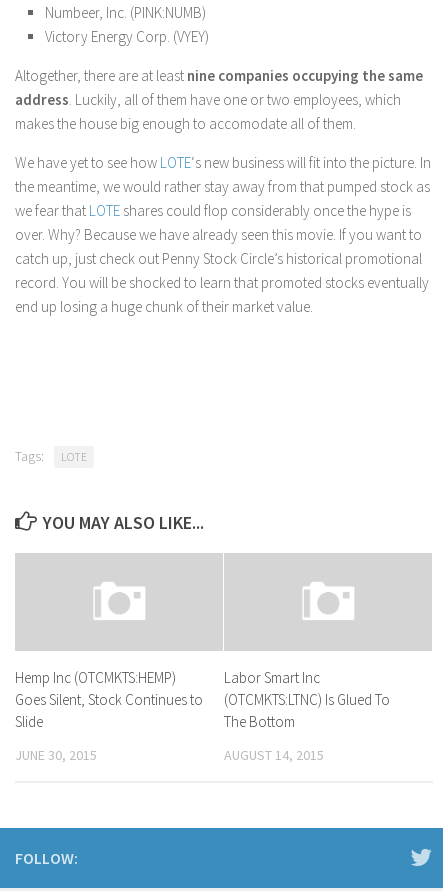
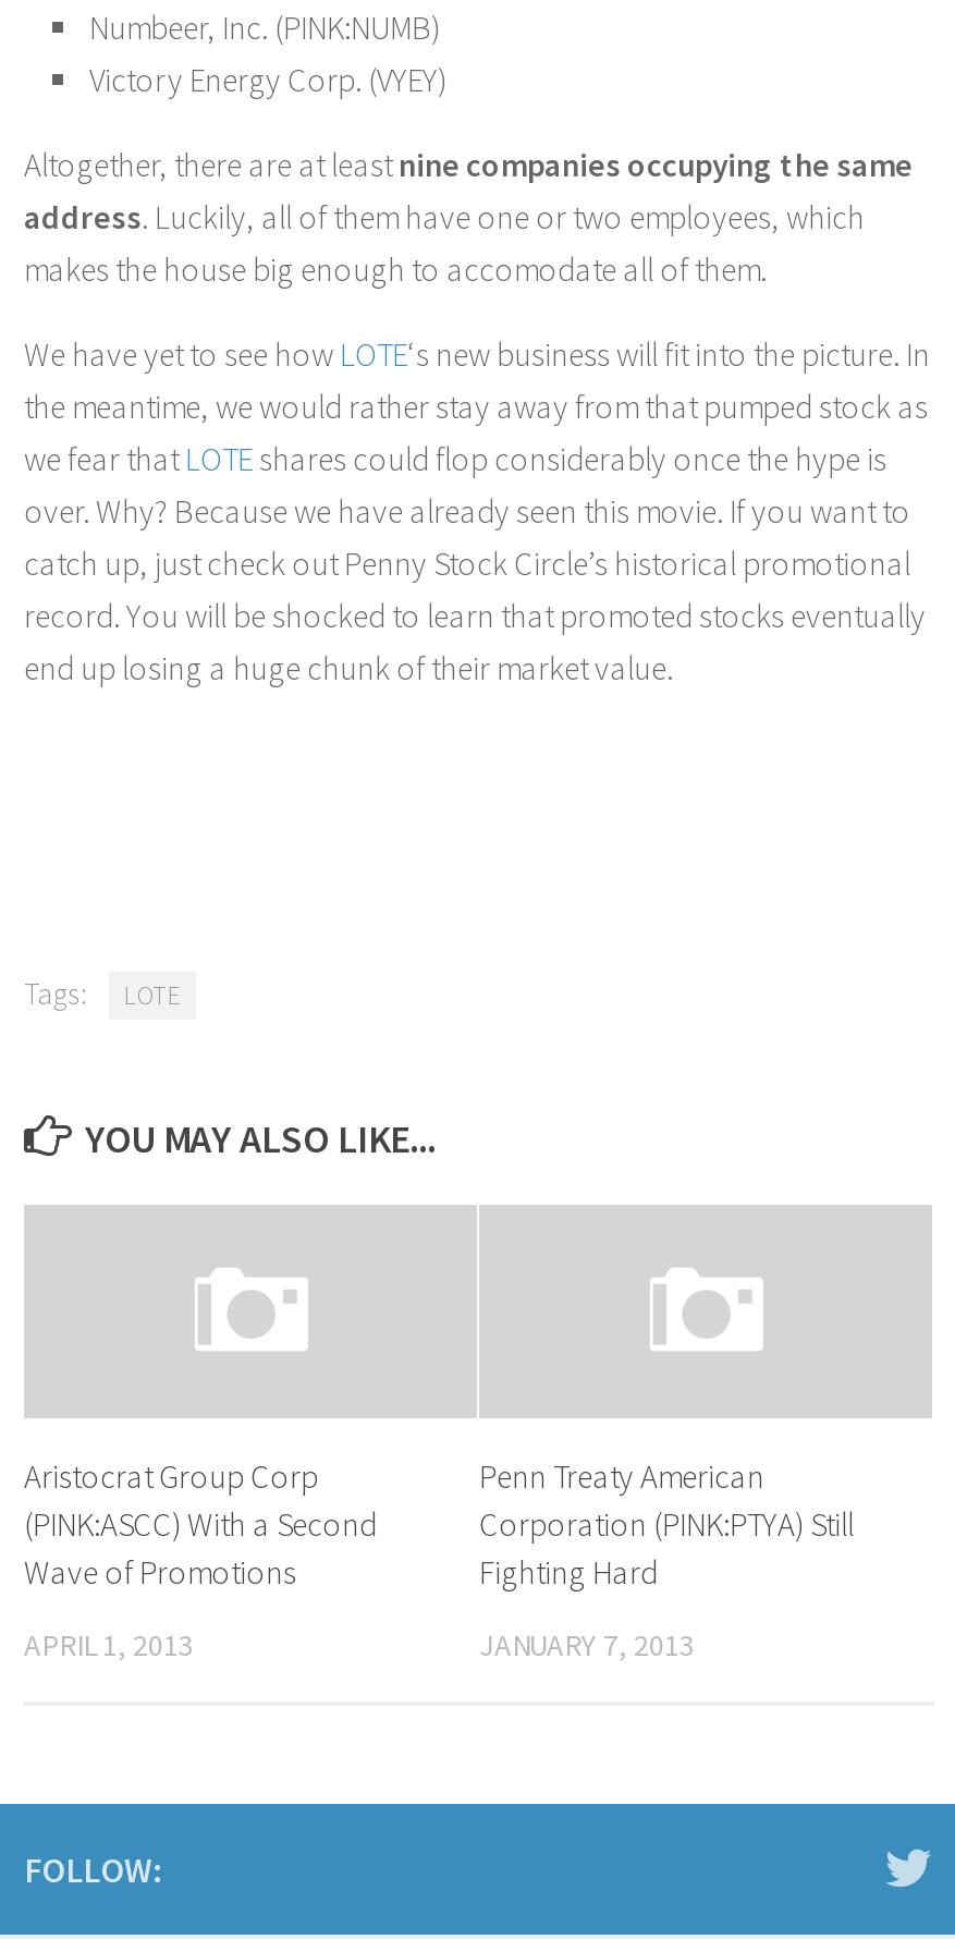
[15,668,203,731] Hemp Inc (OTCMKTS:HEMP) | Goes Silent, Stock Continues to | Slide -> [24,1455,377,1593] Aristocrat Group Corp | (PINK:ASCC) With a Second | Wave of Promotions
[224,668,390,731] Labor Smart Inc | (OTCMKTS:LTNC) Is Glued To | The Bottom -> [479,1455,854,1593] Penn Treaty American | Corporation (PINK:PTYA) Still | Fighting Hard
[15,746,97,764] JUNE 30, 2015 -> [24,1625,194,1664] APRIL 1, 2013
[224,746,324,764] AUGUST 14, 2015 -> [479,1625,695,1664] JANUARY 7, 2013

